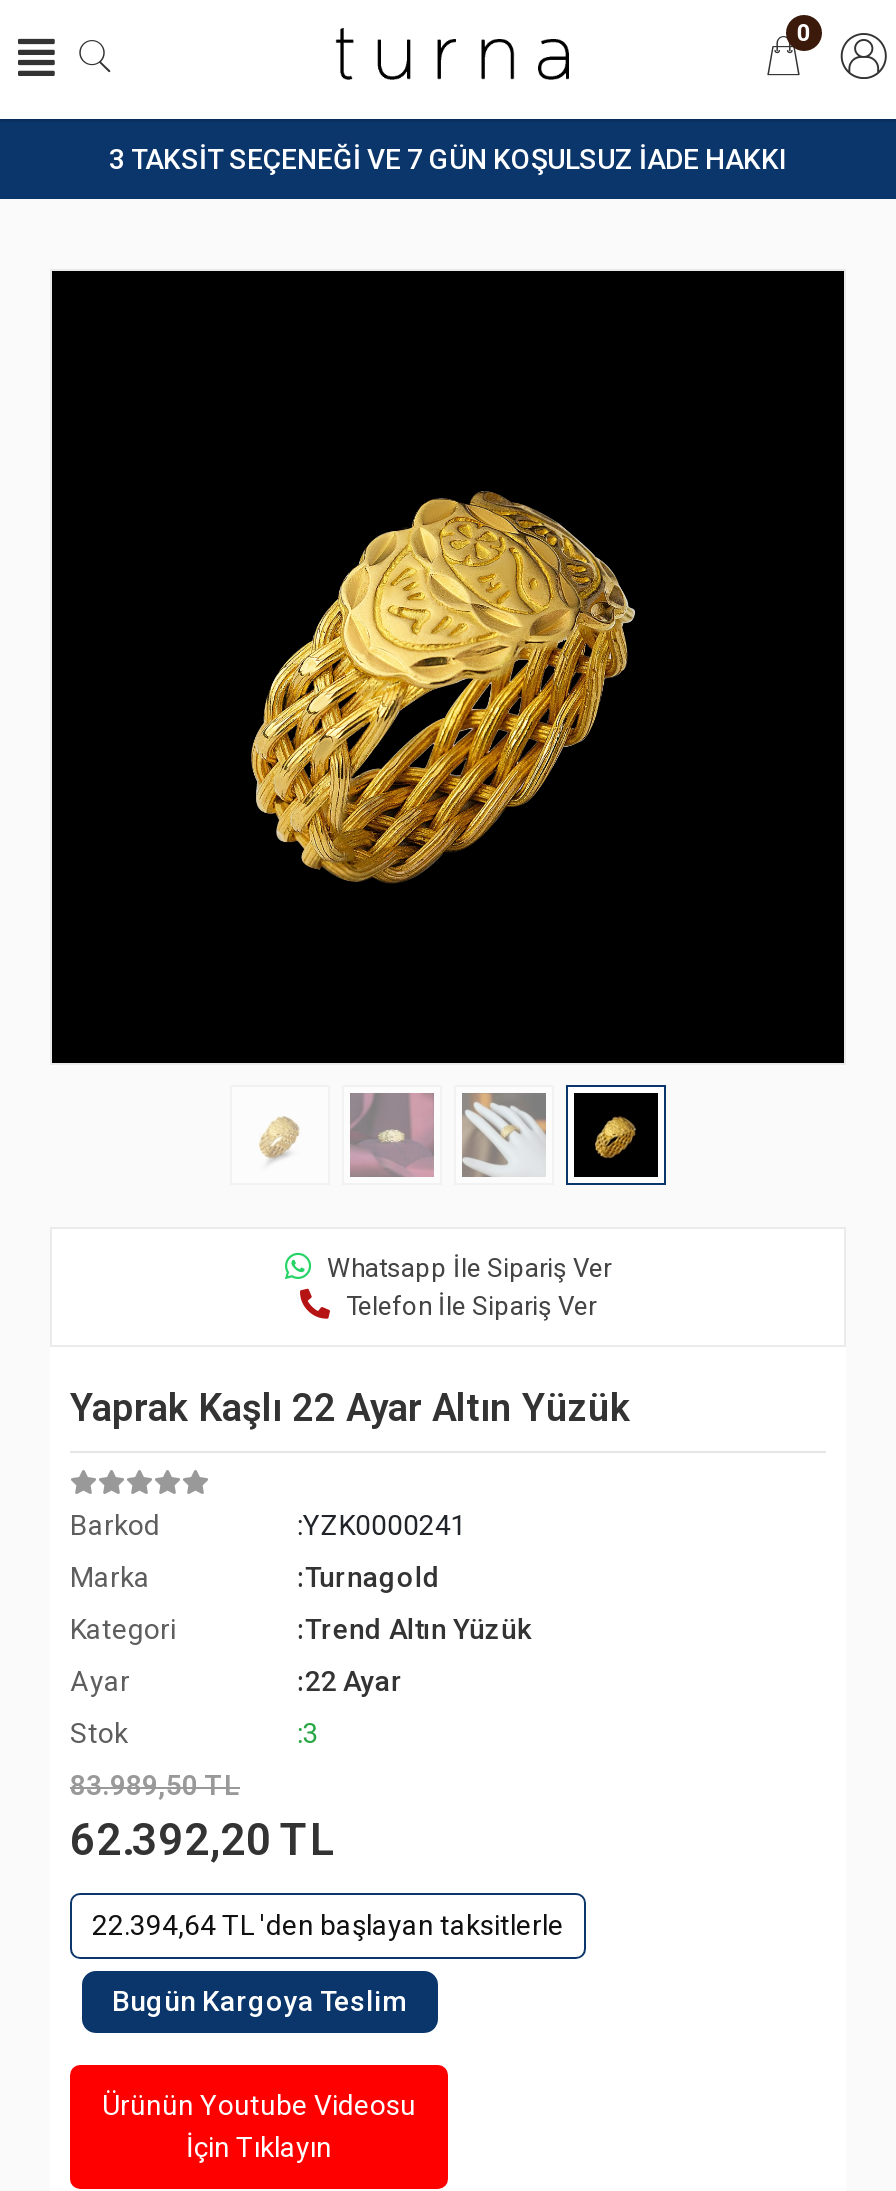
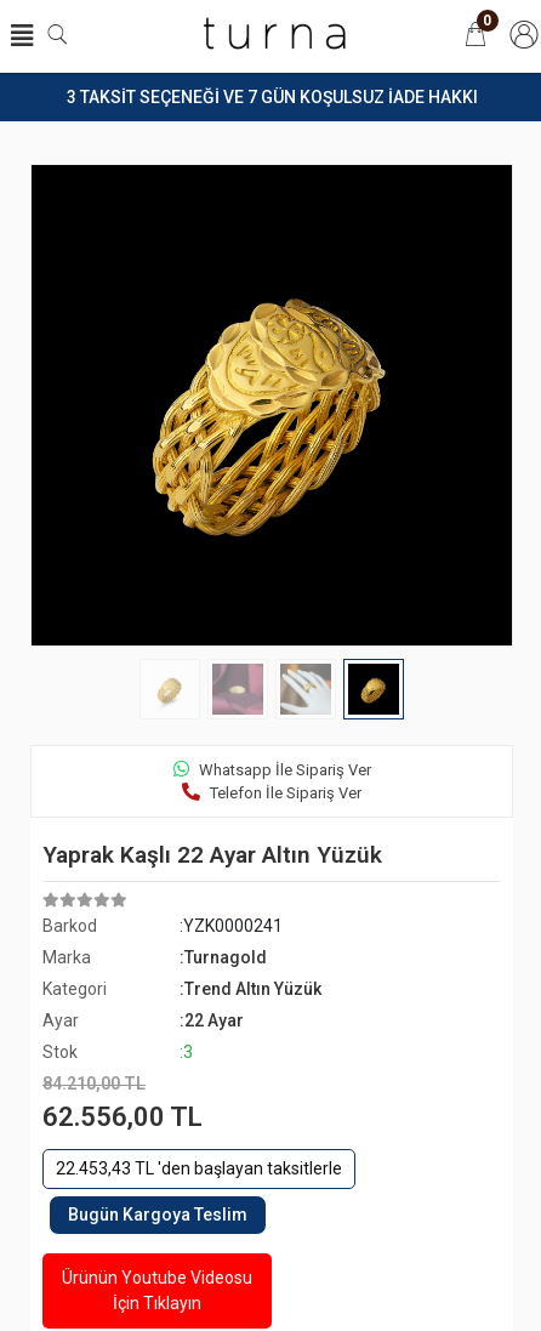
[70,1769,240,1801] 83.989,50 TL -> [42,1074,146,1093] 84.210,00 TL
[70,1815,334,1865] 62.392,20 TL -> [42,1102,203,1132] 62.556,00 TL
[92,1909,564,1941] 22.394,64 TL 'den başlayan taksitlerle -> [56,1159,342,1178] 22.453,43 TL 'den başlayan taksitlerle

